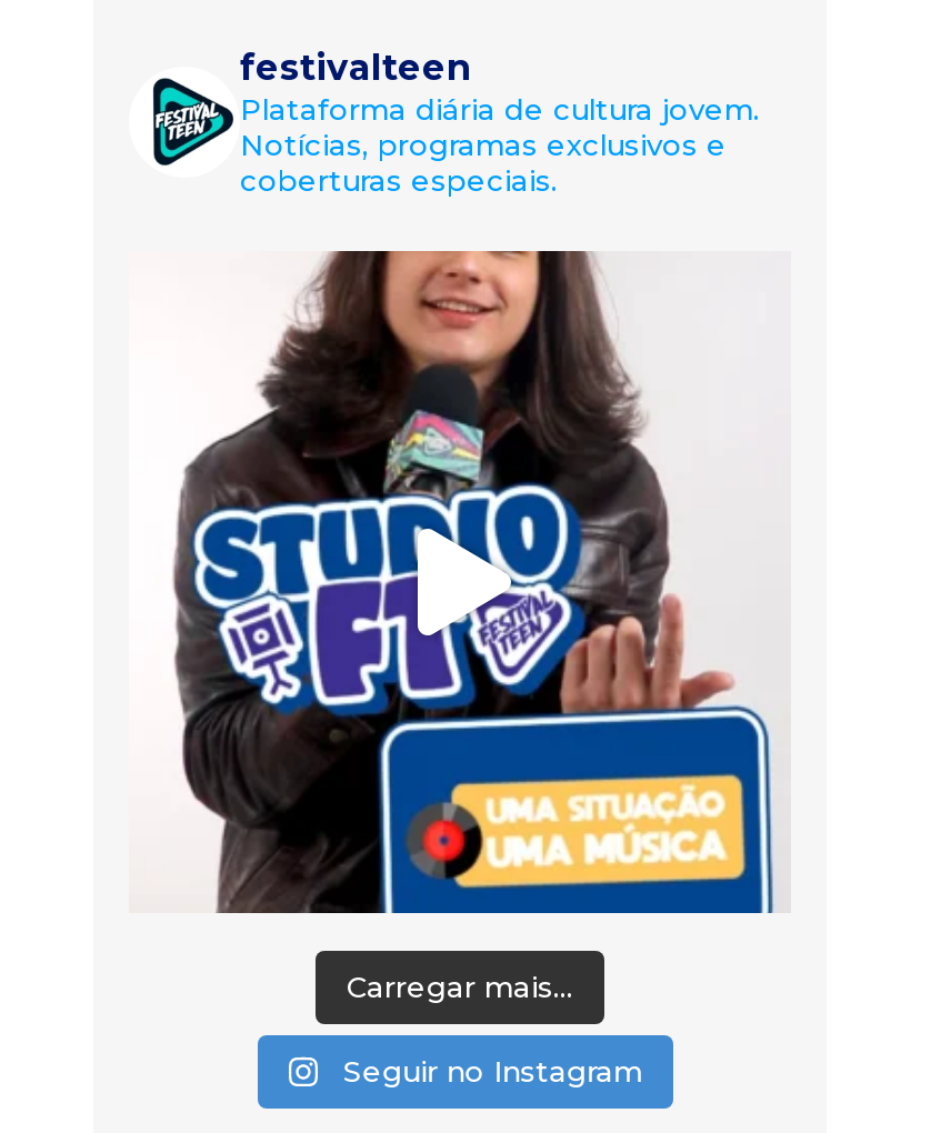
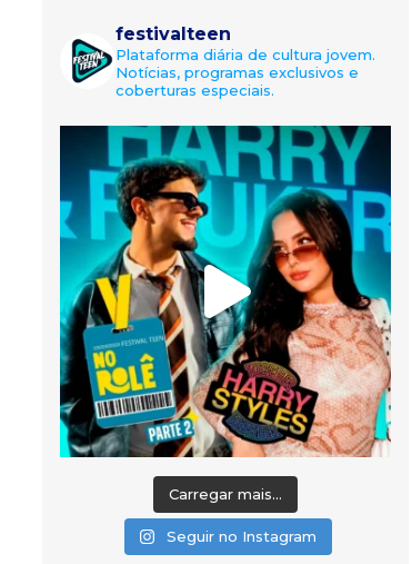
[129,249,791,915] [image] -> [59,125,392,458] [image]

